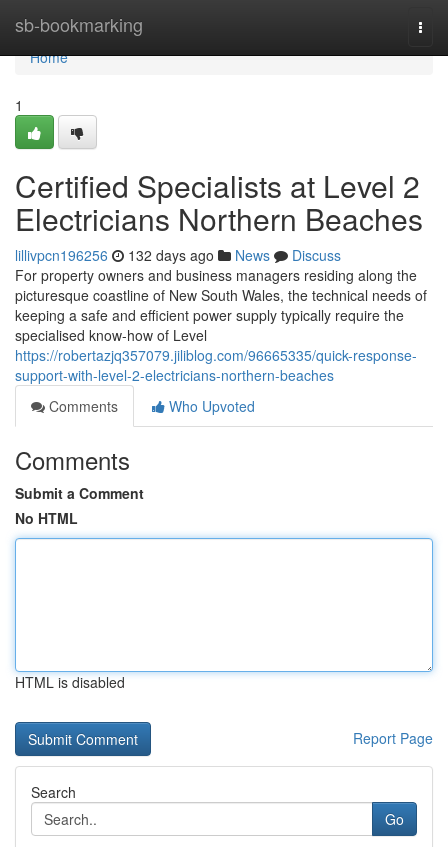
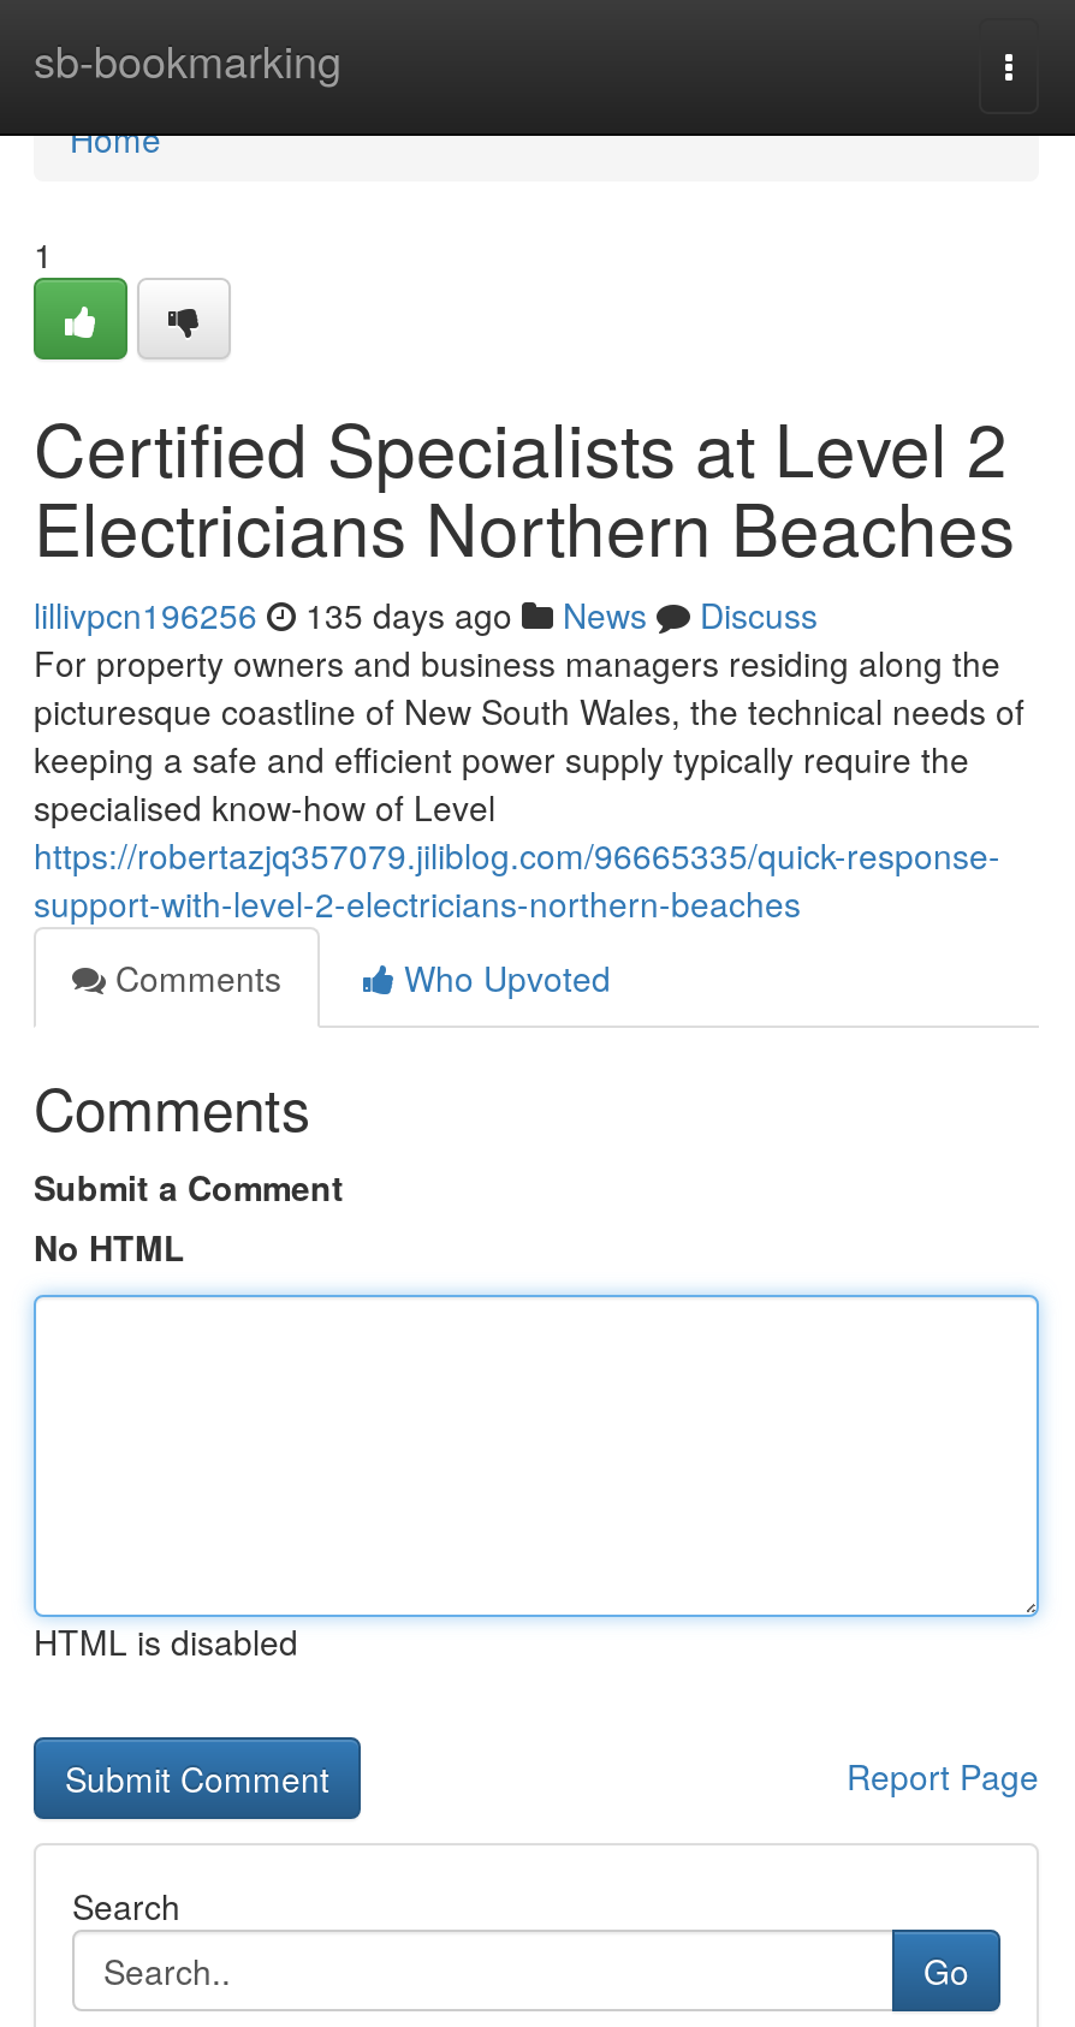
[15,245,341,265] lillivpcn196256 132 days ago News Discuss -> [34,590,818,638] lillivpcn196256 135 days ago News Discuss

